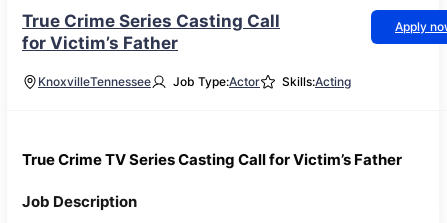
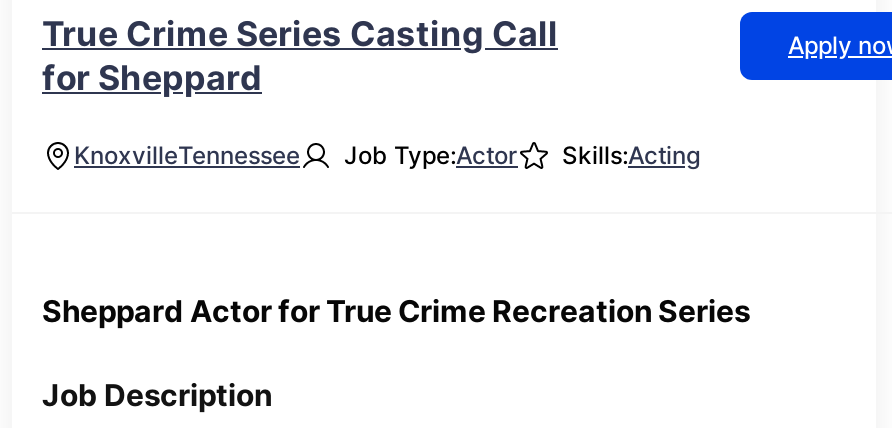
[22,33,178,53] for Victim’s Father -> [42,58,262,98] for Sheppard
[22,150,402,169] True Crime TV Series Casting Call for Victim’s Father -> [42,292,750,330] Sheppard Actor for True Crime Recreation Series

